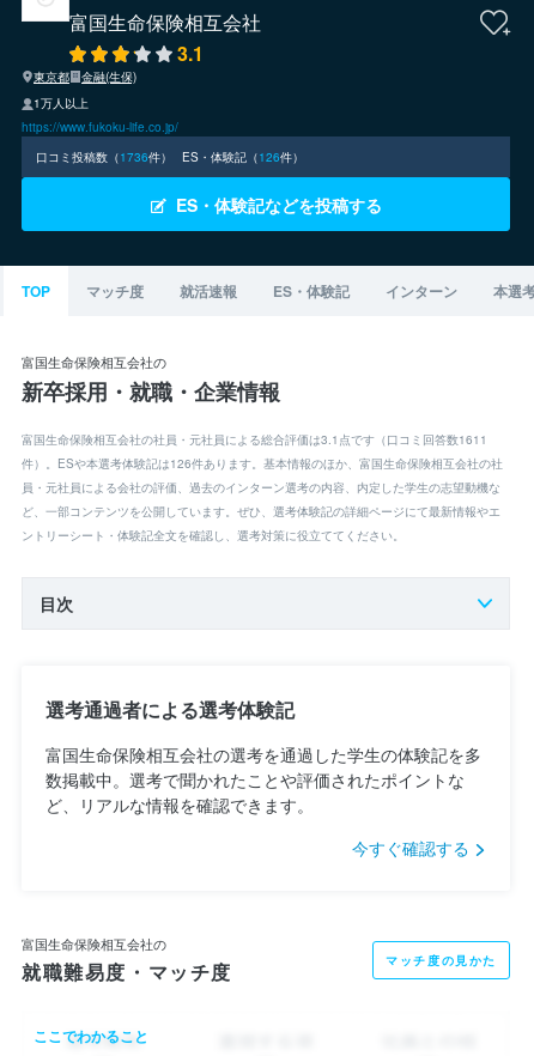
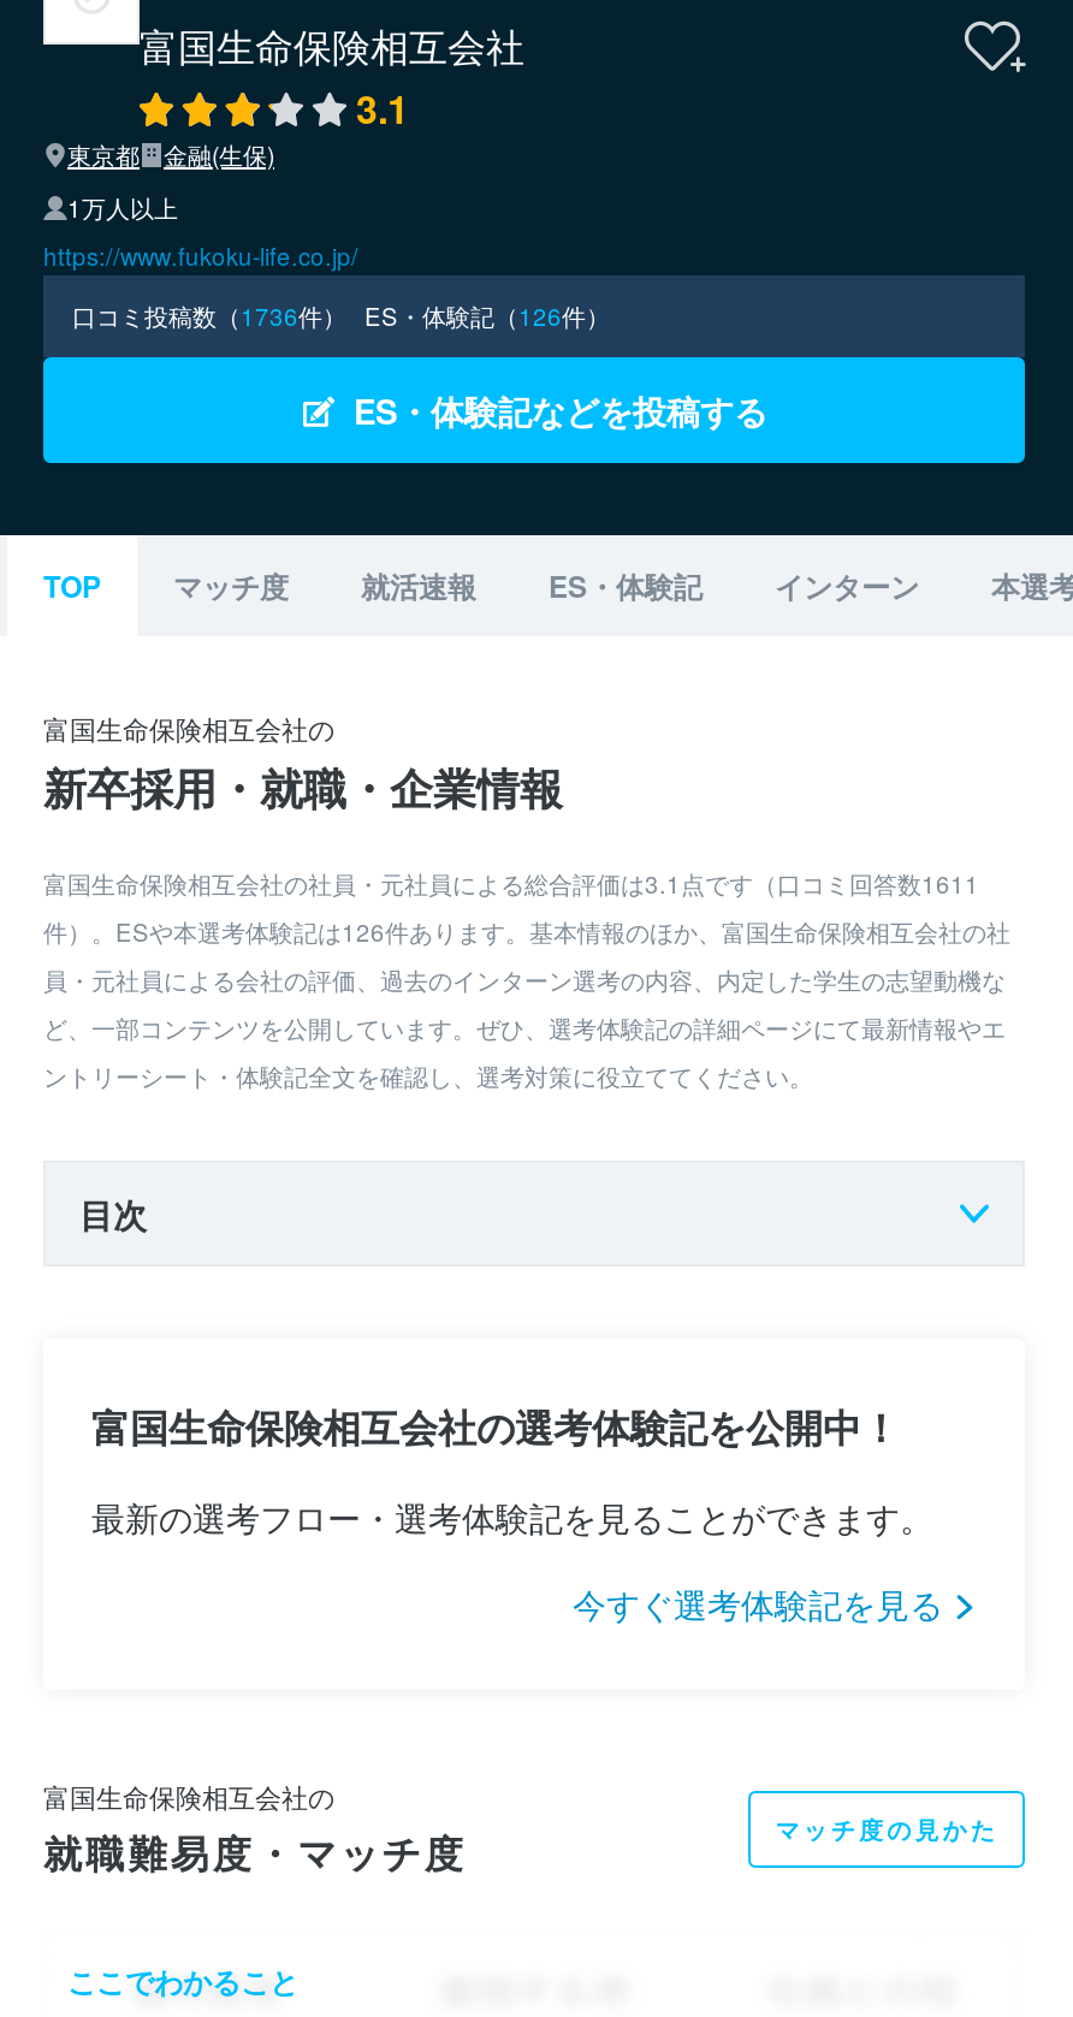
[45,696,295,723] 選考通過者による選考体験記 -> [91,1398,900,1453] 富国生命保険相互会社の選考体験記を公開中！
[45,742,481,817] 富国生命保険相互会社の選考を通過した学生の体験記を多 | 数掲載中。選考で聞かれたことや評価されたポイントな | ど、リアルな情報を確認できます。 -> [91,1491,933,1540] 最新の選考フロー・選考体験記を見ることができます。
[352,836,474,860] 今すぐ確認する -> [573,1578,953,1626] 今すぐ選考体験記を見る

